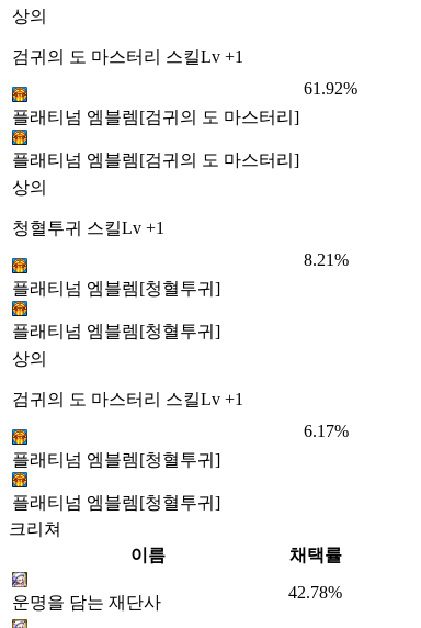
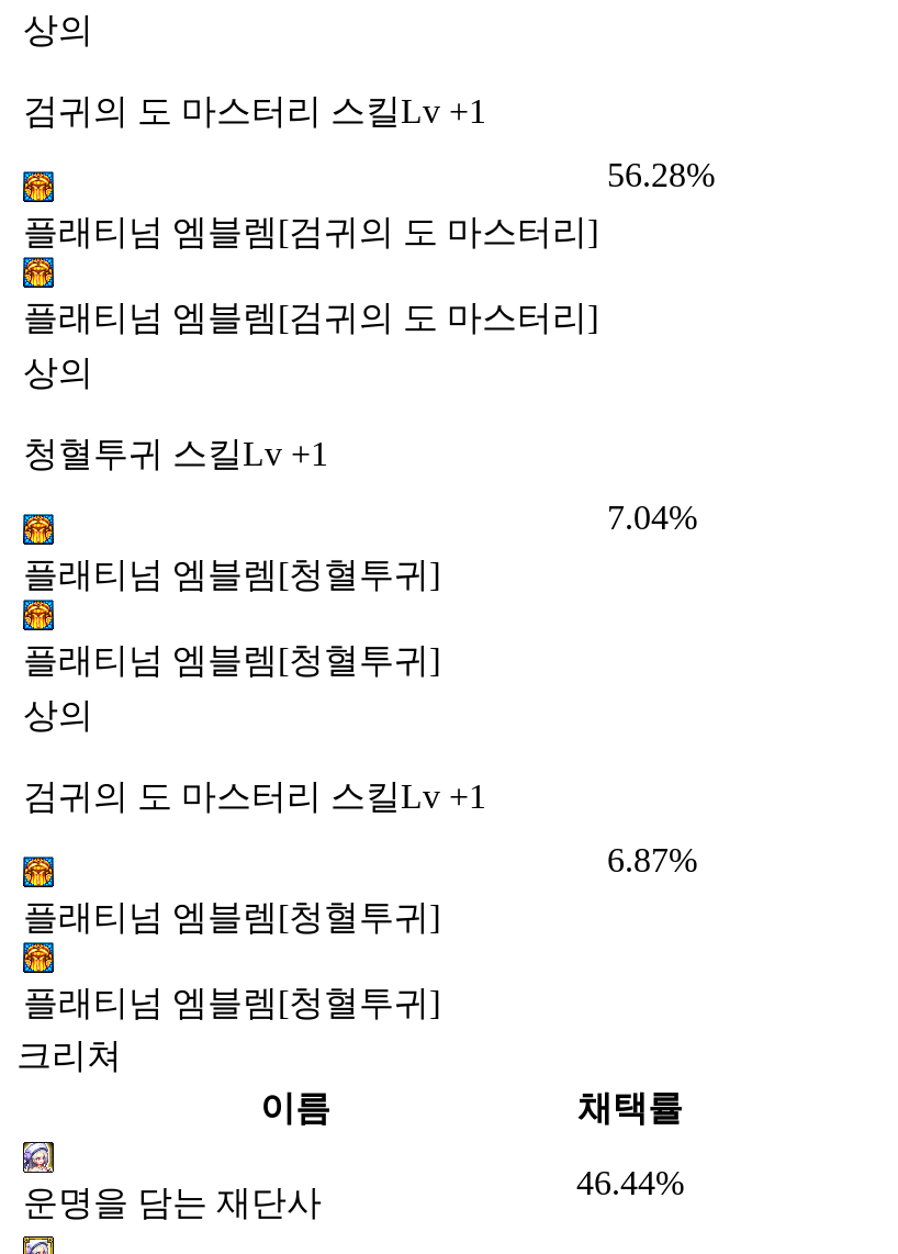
[304,79,357,98] 61.92% -> [607,156,715,193] 56.28%
[304,250,349,269] 8.21% -> [607,499,697,536] 7.04%
[304,422,349,440] 6.17% -> [607,841,697,878] 6.87%
[288,583,342,602] 42.78% -> [576,1164,684,1201] 46.44%

